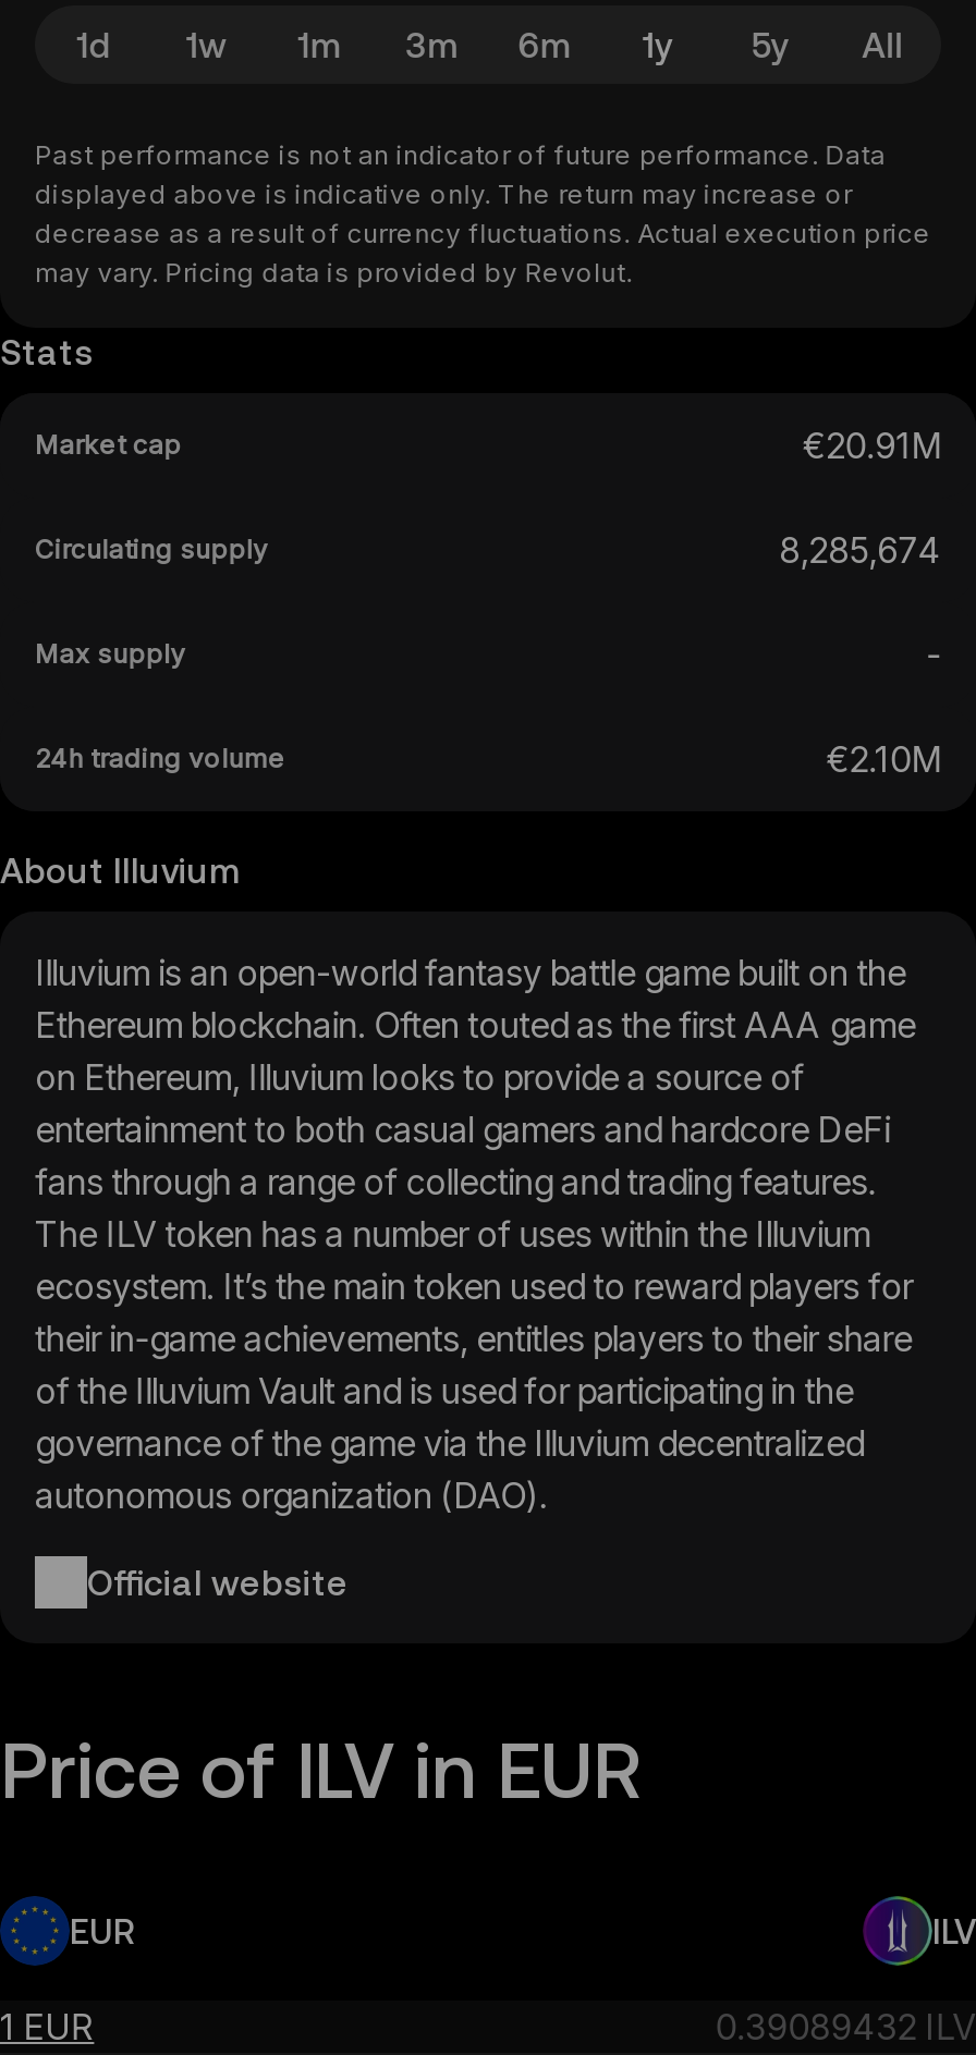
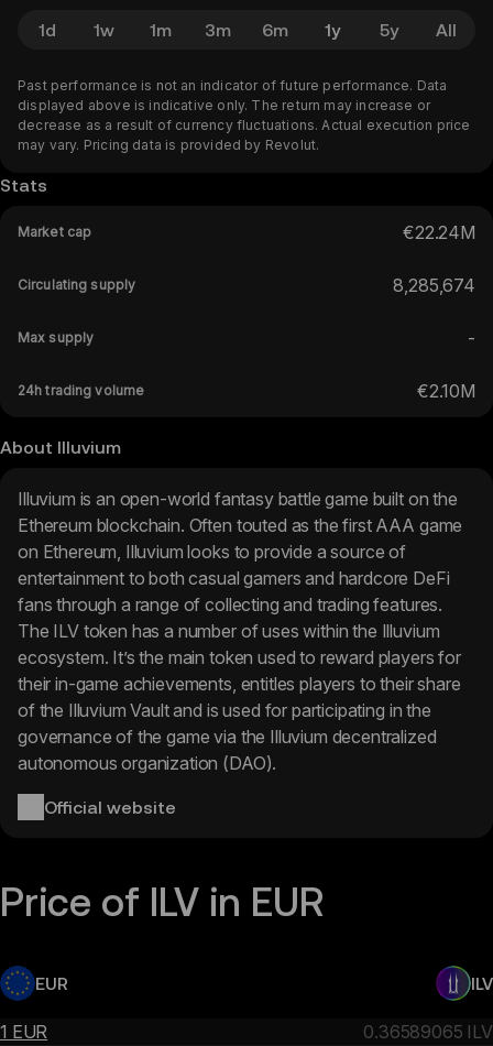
[802,424,941,467] €20.91M -> [403,221,475,243] €22.24M
[715,2005,976,2048] 0.39089432 ILV -> [363,1021,493,1043] 0.36589065 ILV

